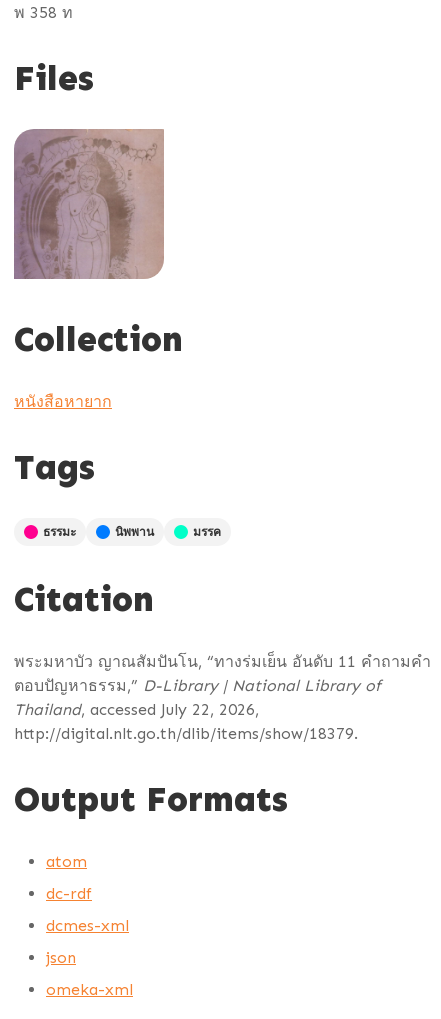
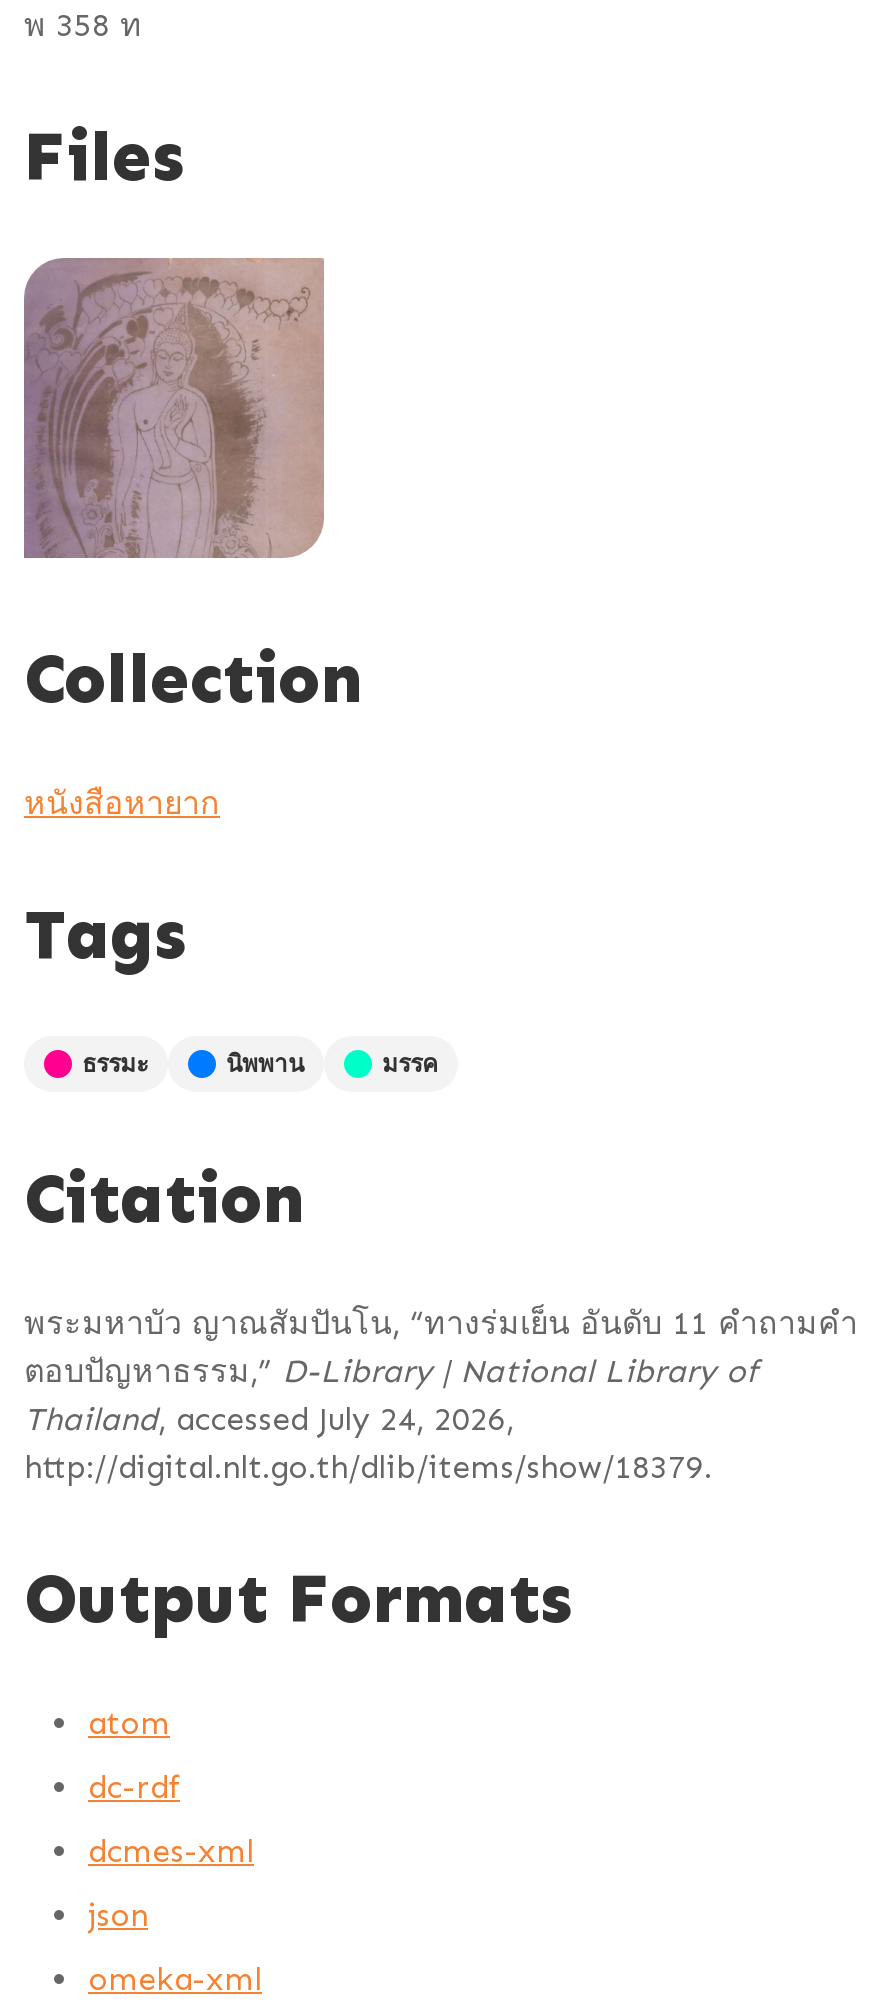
[14,700,259,719] Thailand, accessed July 22, 2026, -> [24,1400,514,1438] Thailand, accessed July 24, 2026,

